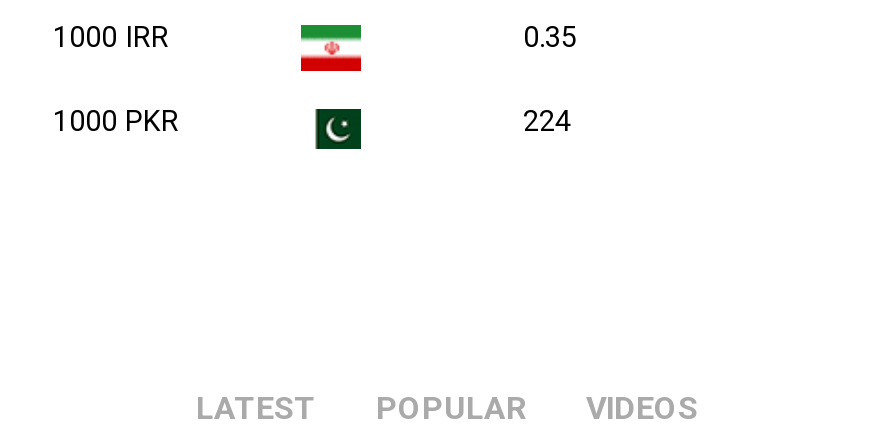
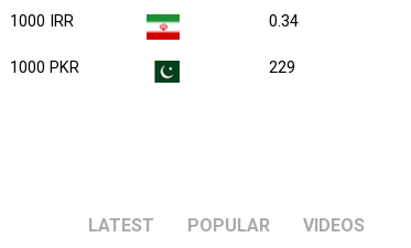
[523,21,577,55] 0.35 -> [269,12,299,31] 0.34
[523,105,571,139] 224 -> [269,58,295,77] 229

